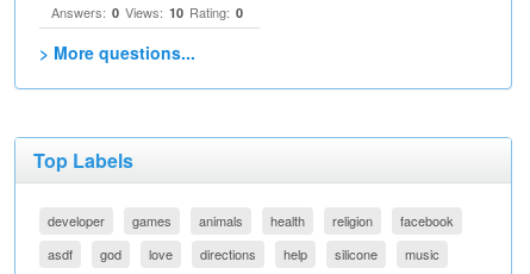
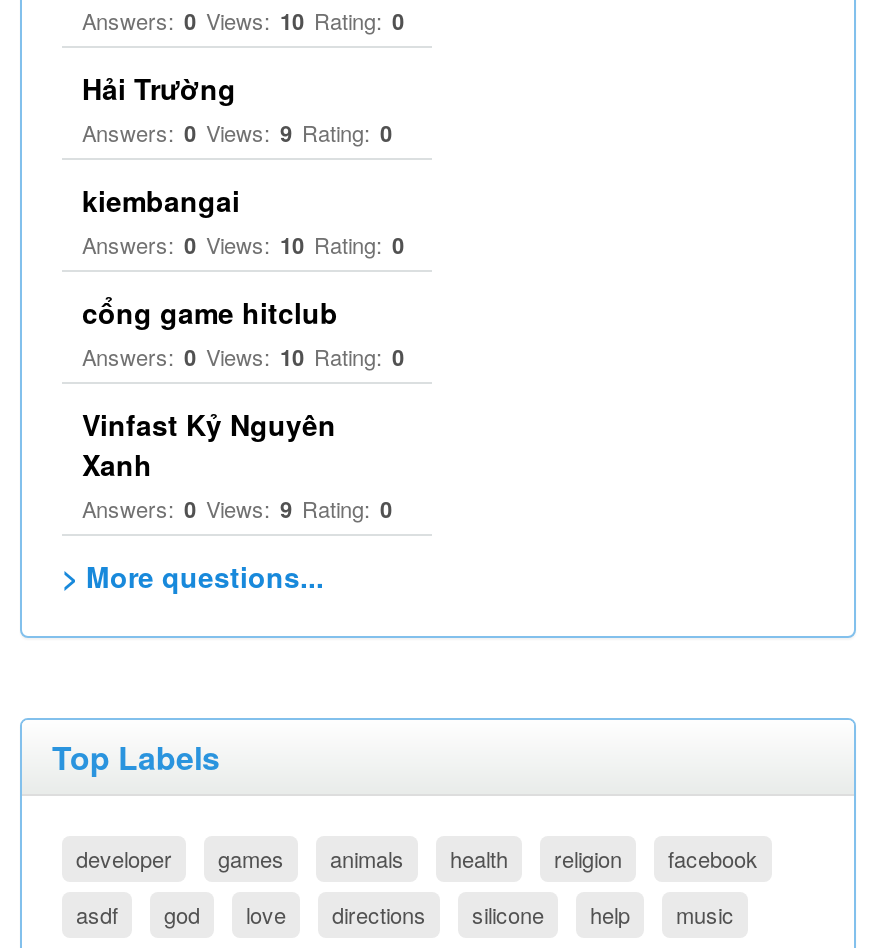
none -> [82,68,404,524] Hải Trường | Answers: 0 Views: 9 Rating: 0 | kiembangai | Answers: 0 Views: 10 Rating: 0 | cổng game hitclub | Answers: 0 Views: 10 Rating: 0 | Vinfast Kỷ Nguyên | Xanh | Answers: 0 Views: 9 Rating: 0
moved [335,244,378,263] -> [472,898,544,930]: silicone

